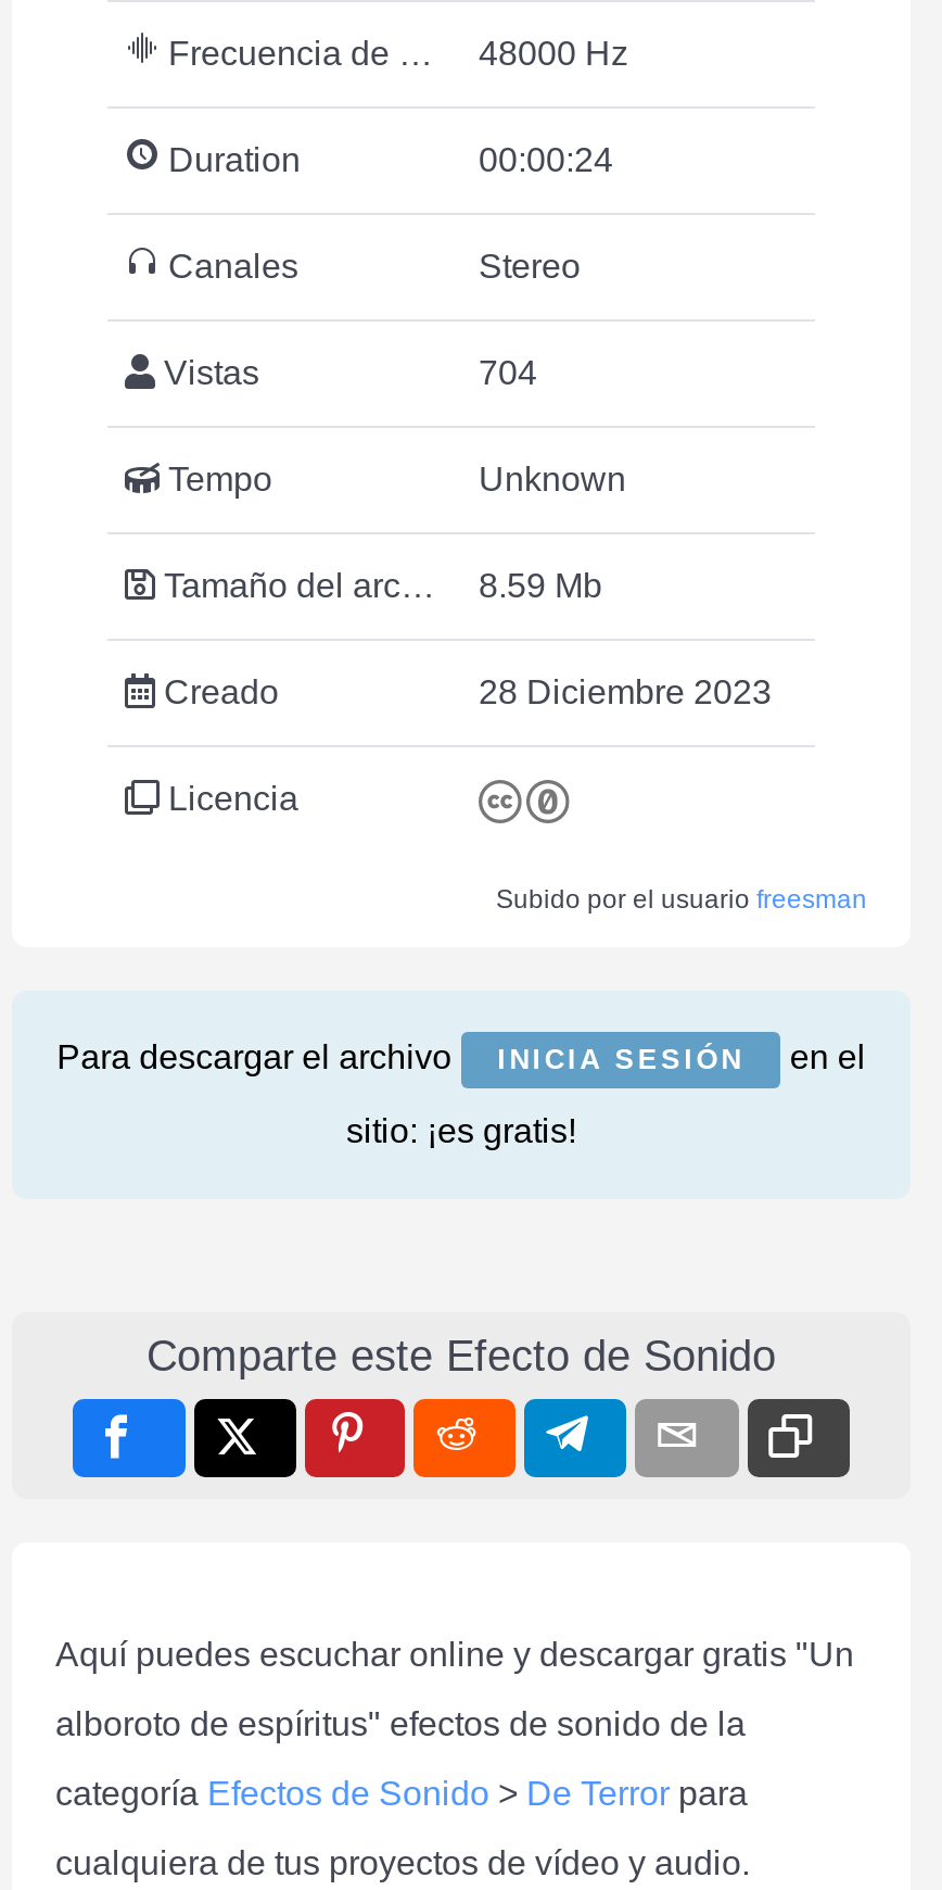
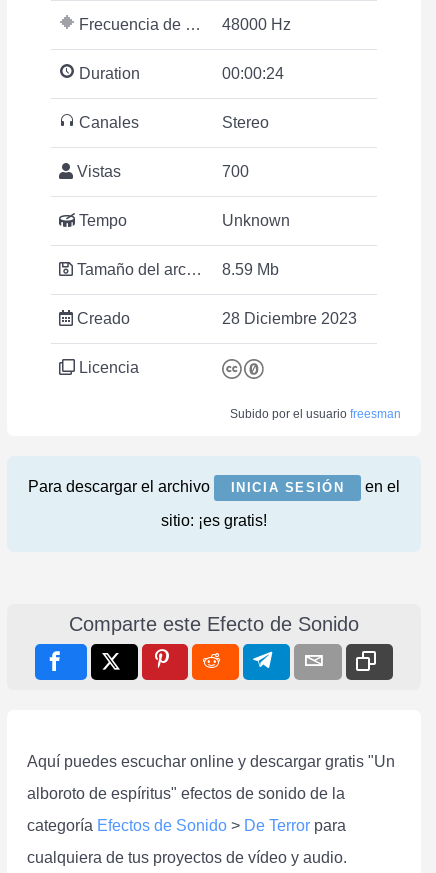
[479,354,537,391] 704 -> [222,163,249,180] 700

